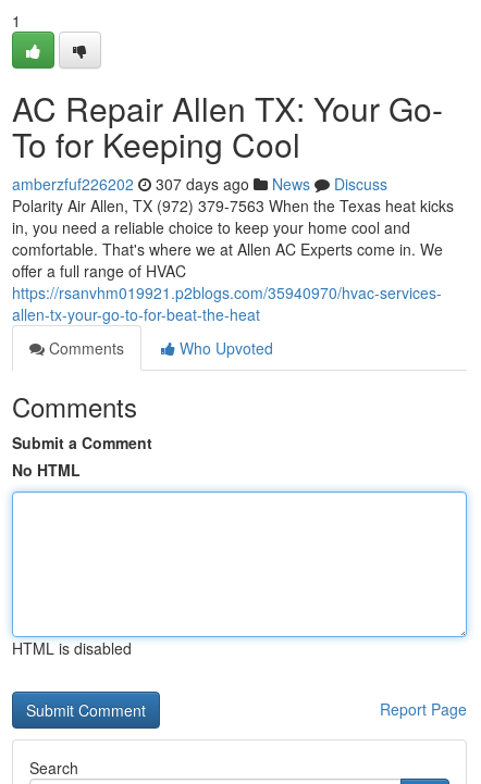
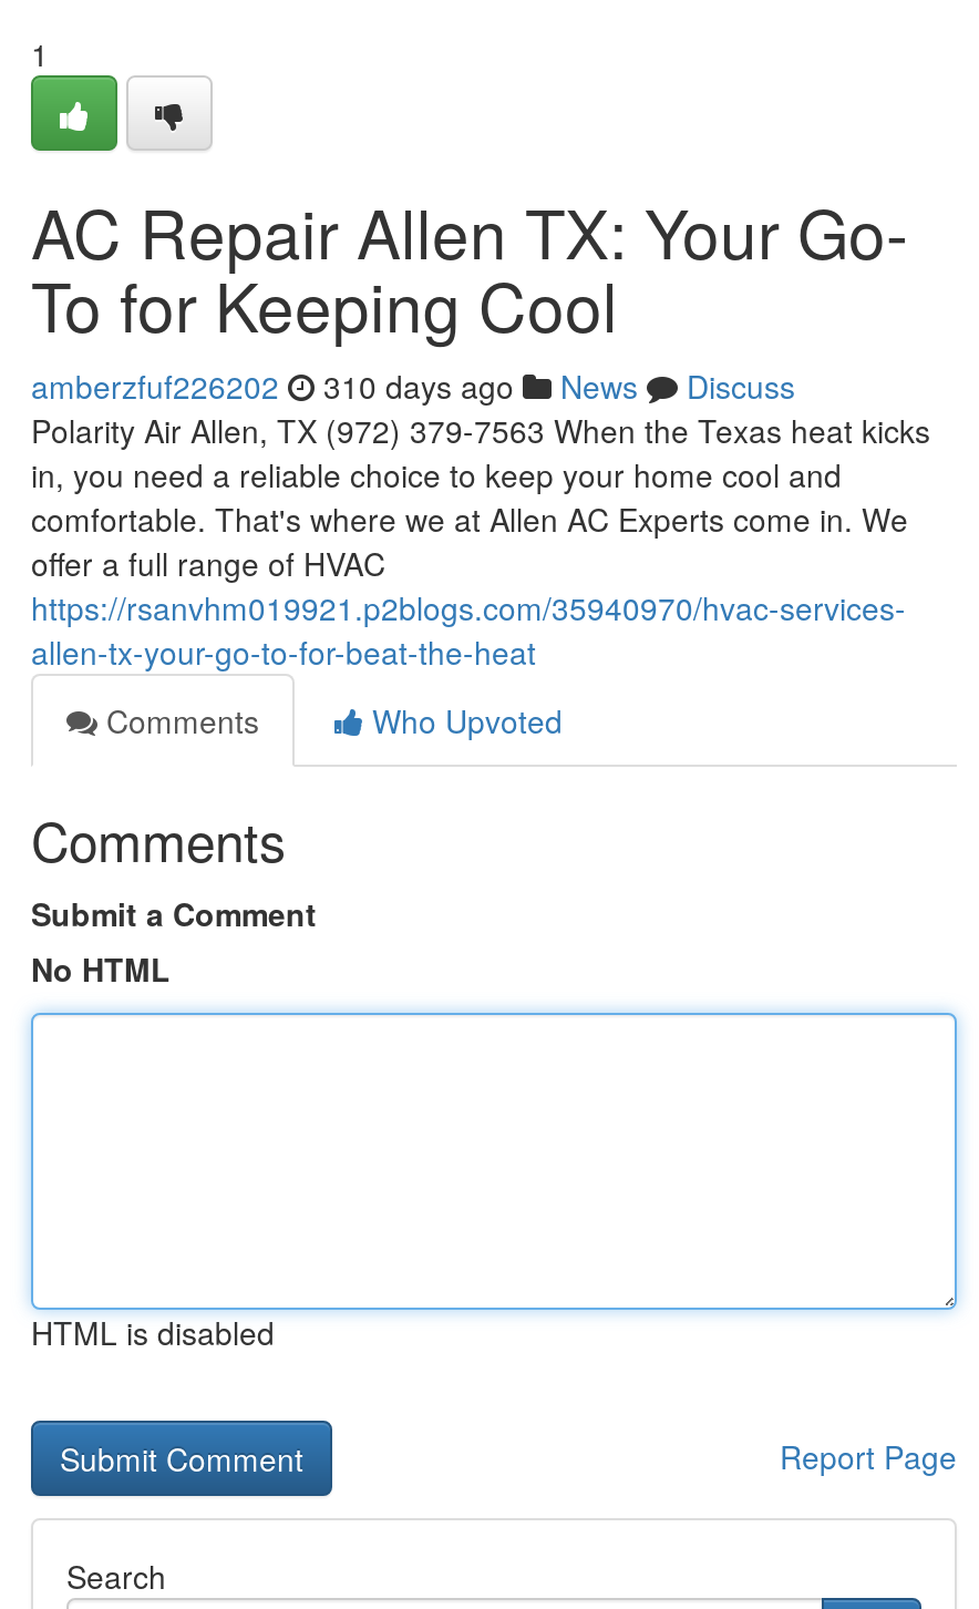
[12,173,387,195] amberzfuf226202 307 days ago News Discuss -> [31,363,795,408] amberzfuf226202 310 days ago News Discuss

